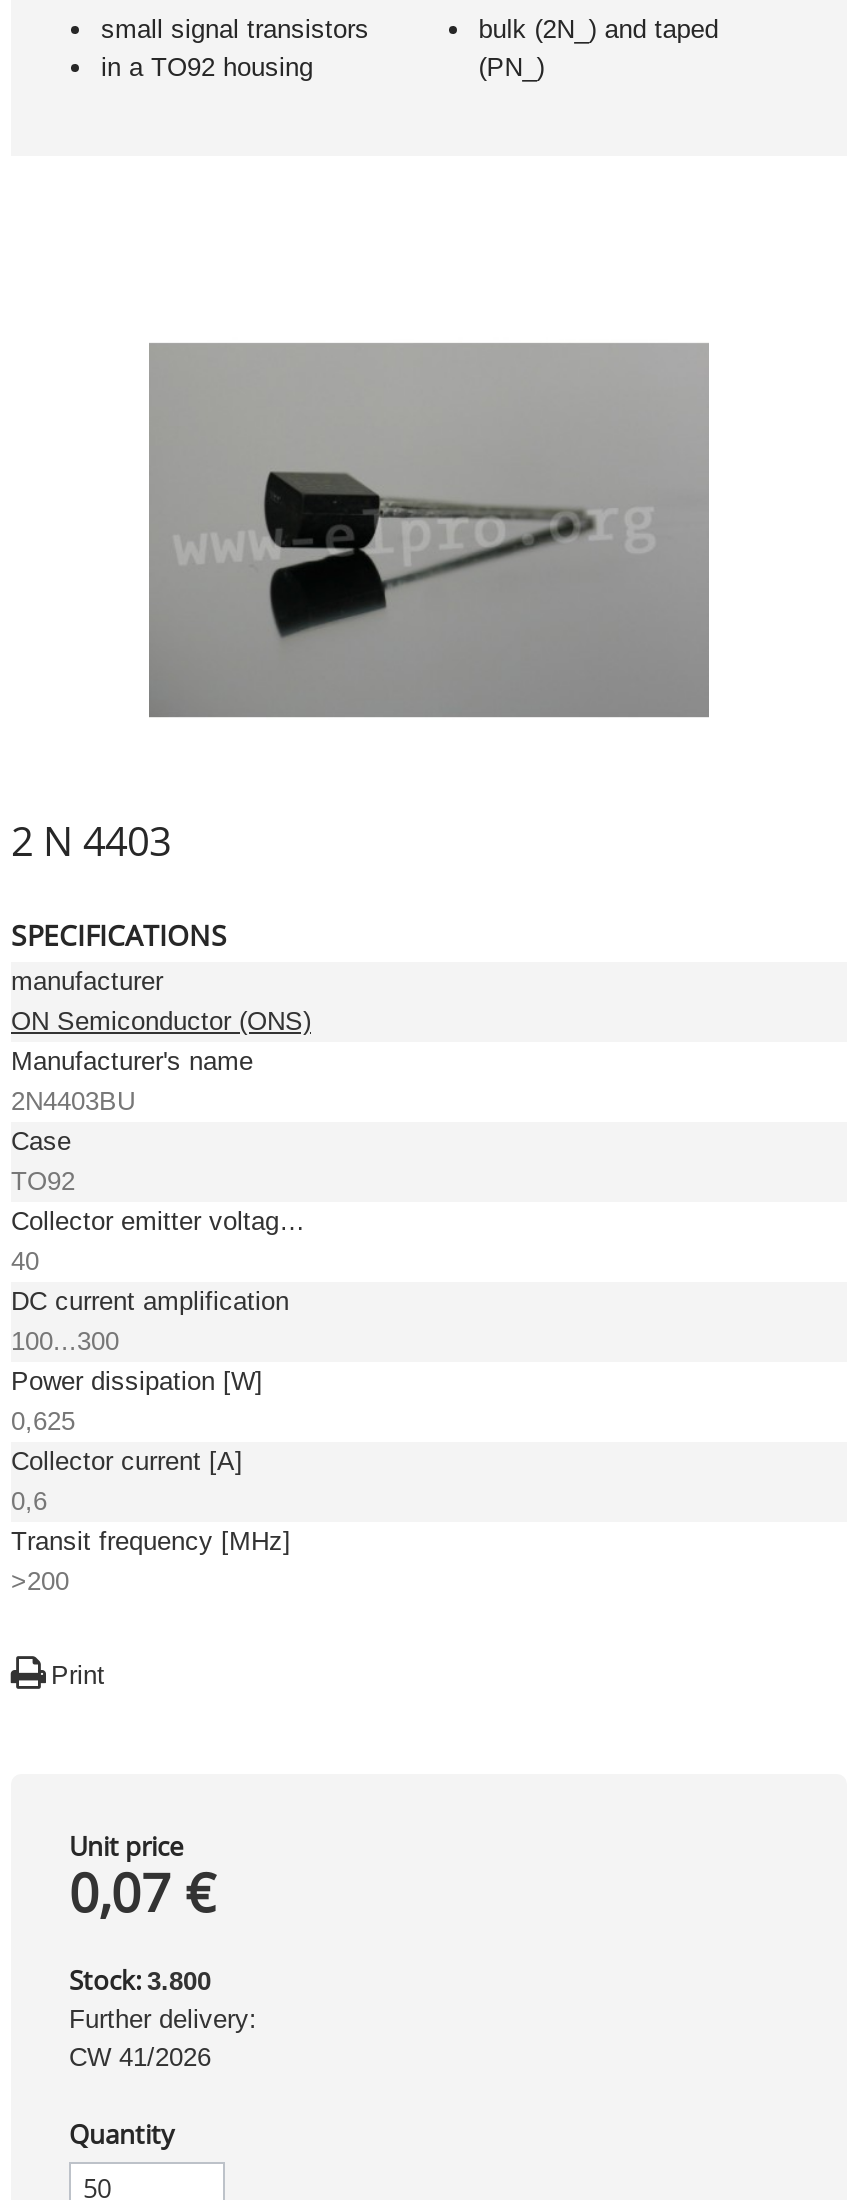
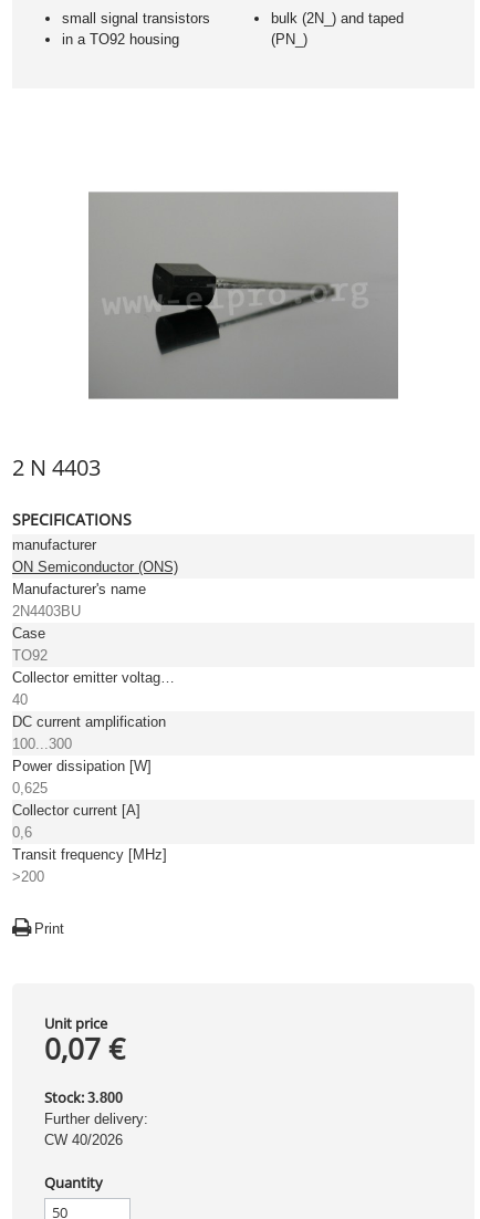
[69,2042,211,2072] CW 41/2026 -> [44,1132,123,1148] CW 40/2026

